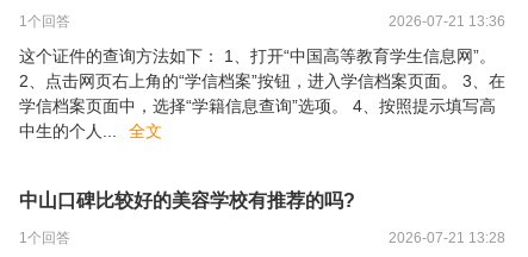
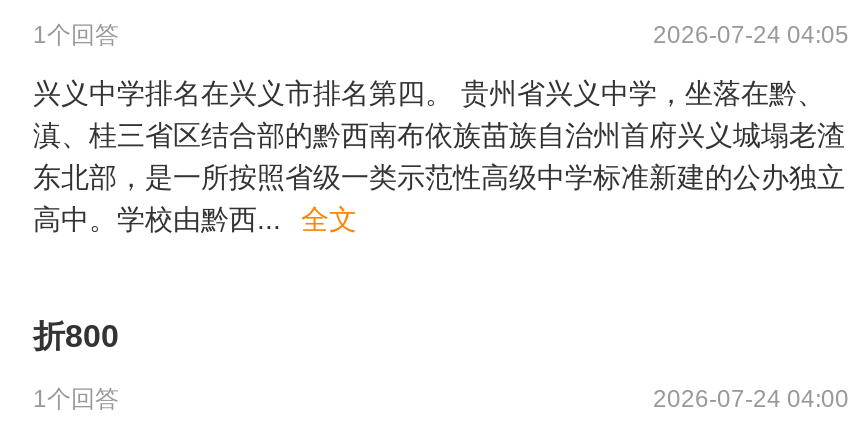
[389,13,505,30] 2026-07-21 13:36 -> [653,21,849,49] 2026-07-24 04:05
[19,46,505,140] 这个证件的查询方法如下： 1、打开“中国高等教育学生信息网”。 | 2、点击网页右上角的“学信档案”按钮，进入学信档案页面。 3、在 | 学信档案页面中，选择“学籍信息查询”选项。 4、按照提示填写高 | 中生的个人... -> [33,77,845,235] 兴义中学排名在兴义市排名第四。 贵州省兴义中学，坐落在黔、 | 滇、桂三省区结合部的黔西南布依族苗族自治州首府兴义城塌老渣 | 东北部，是一所按照省级一类示范性高级中学标准新建的公办独立 | 高中。学校由黔西...
[19,190,355,211] 中山口碑比较好的美容学校有推荐的吗? -> [33,319,119,353] 折800
[389,230,505,246] 2026-07-21 13:28 -> [653,385,849,413] 2026-07-24 04:00

